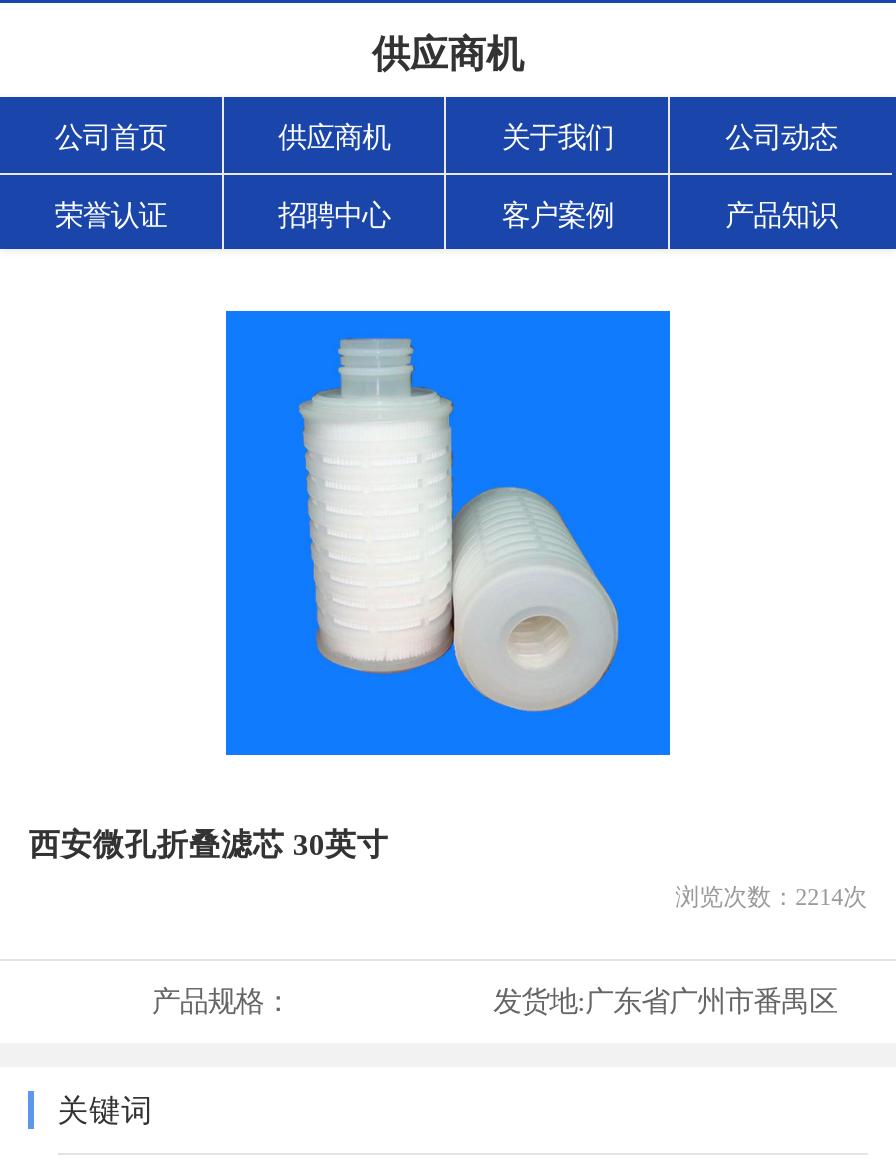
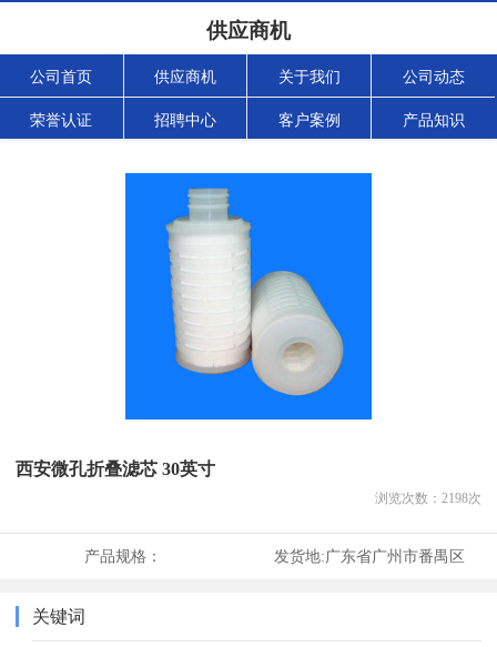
[675,883,867,911] 浏览次数：2214次 -> [375,491,481,506] 浏览次数：2198次

